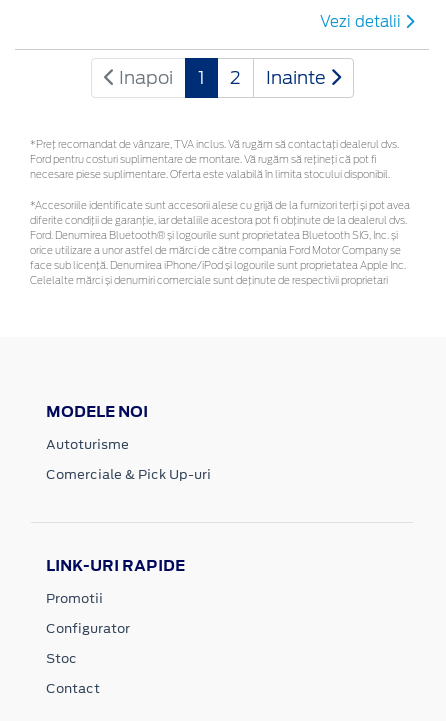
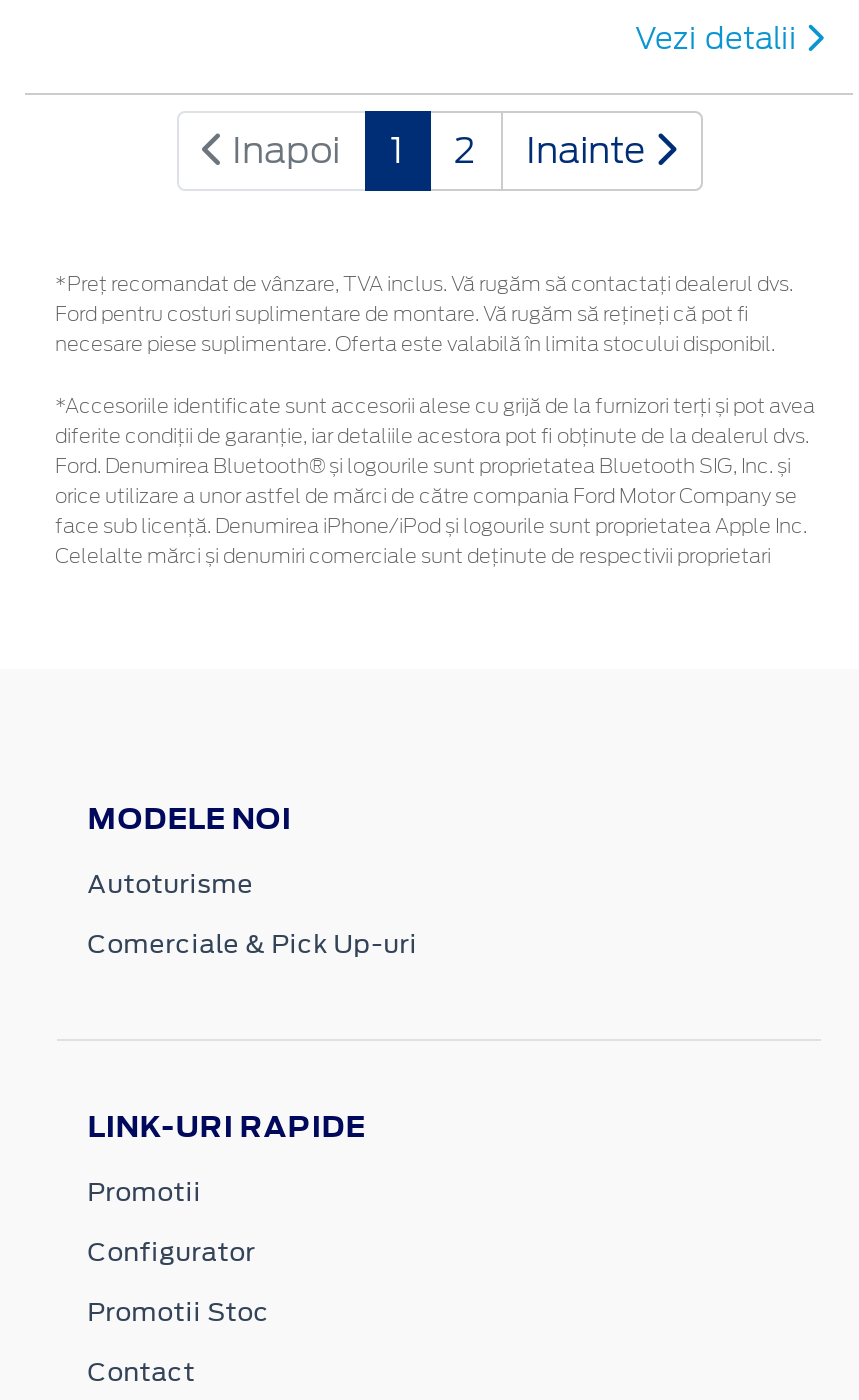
[46,649,77,668] Stoc -> [87,1293,269,1331] Promotii Stoc

